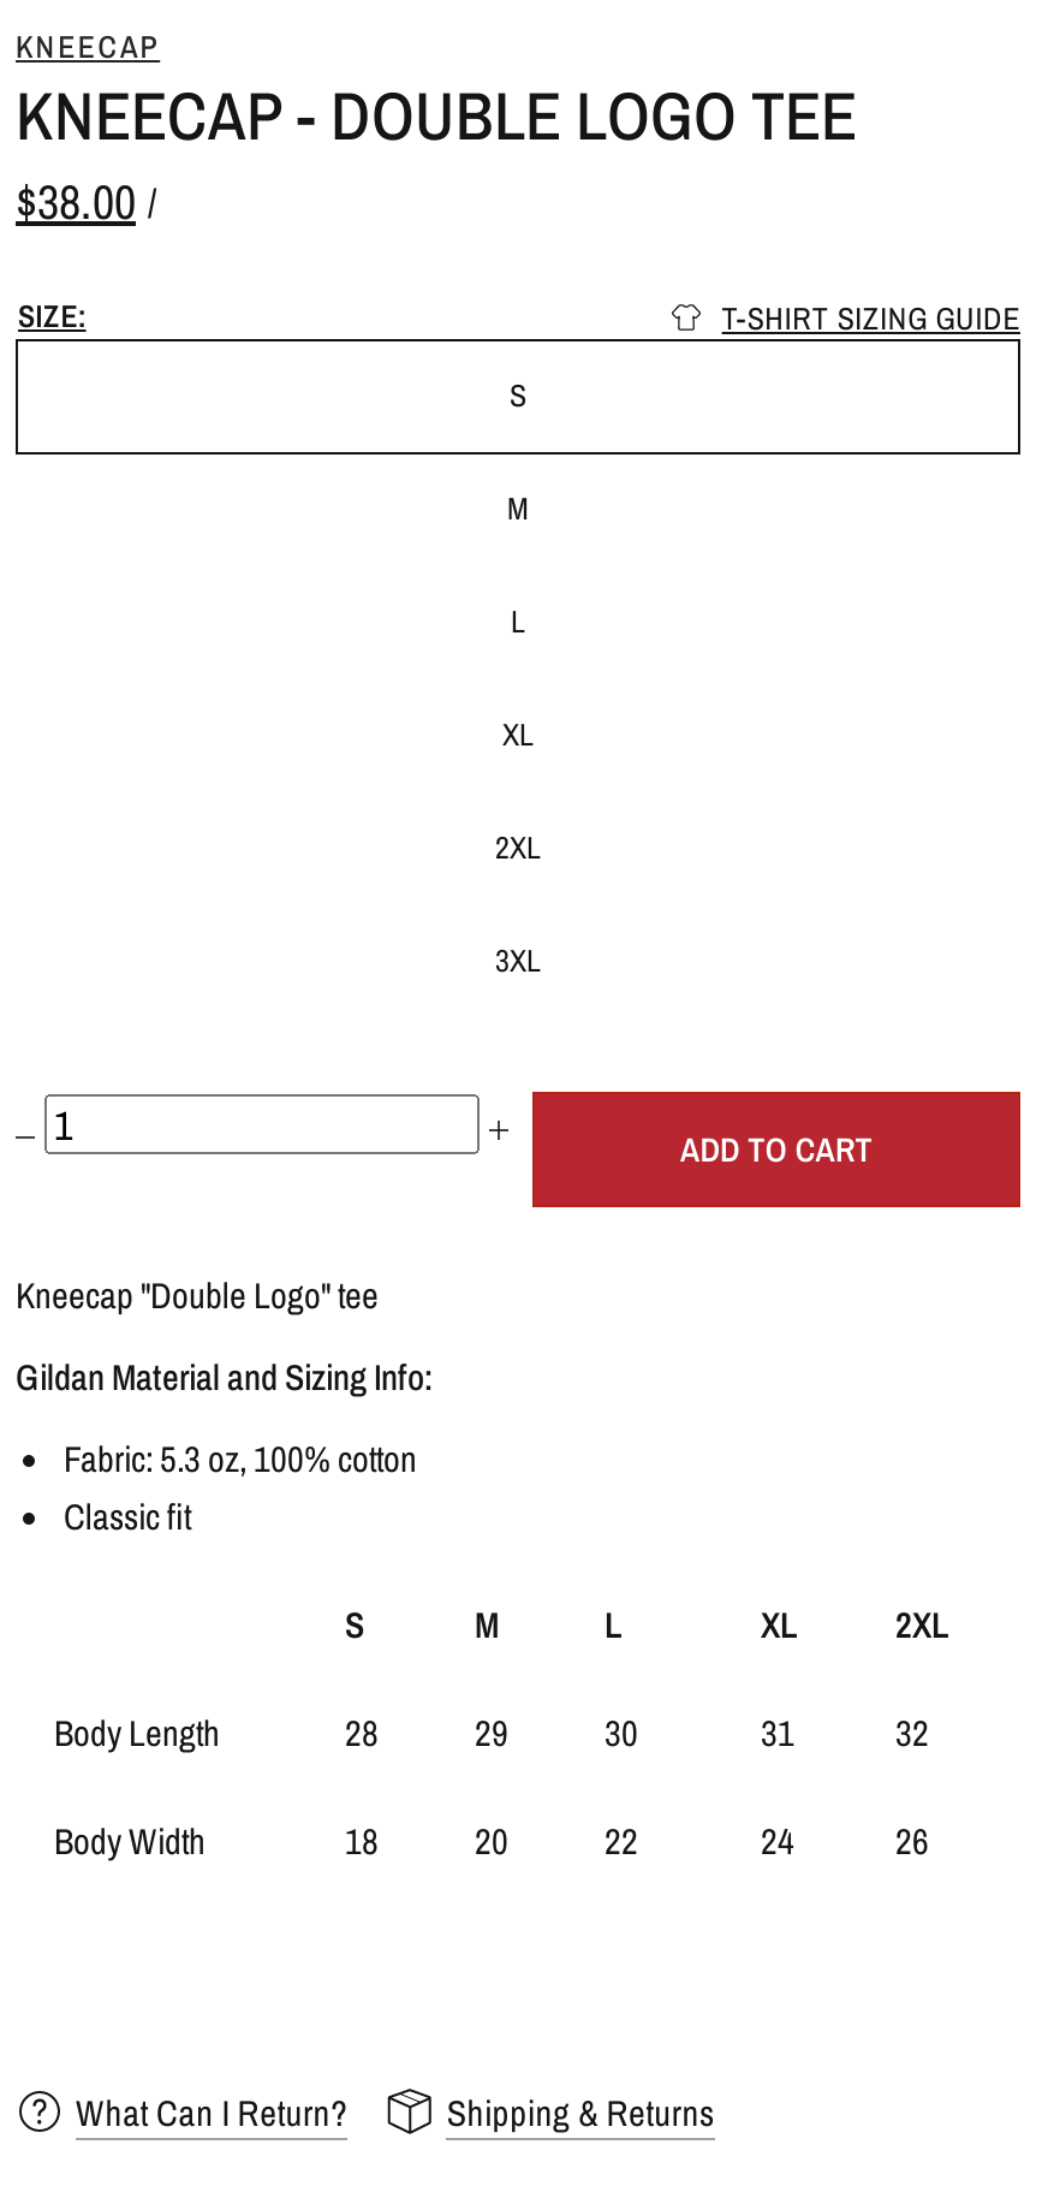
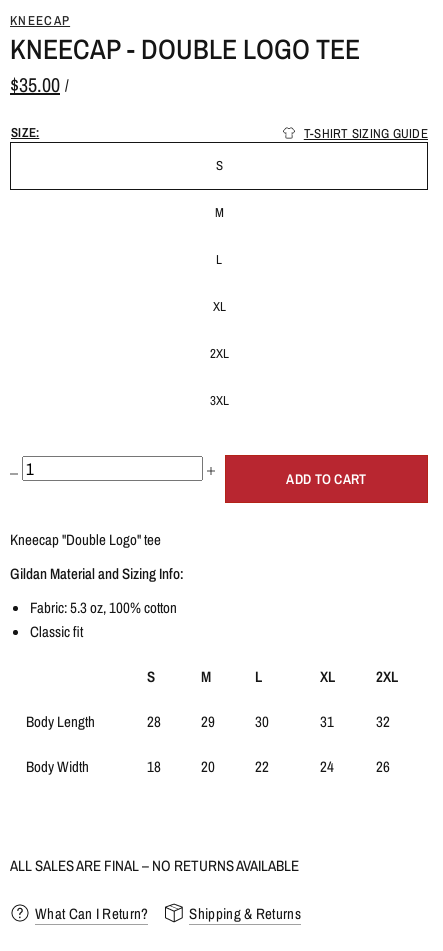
[16,168,157,233] $38.00 / -> [10,71,69,98] $35.00 /
none -> [10,855,299,876] ALL SALES ARE FINAL – NO RETURNS AVAILABLE

